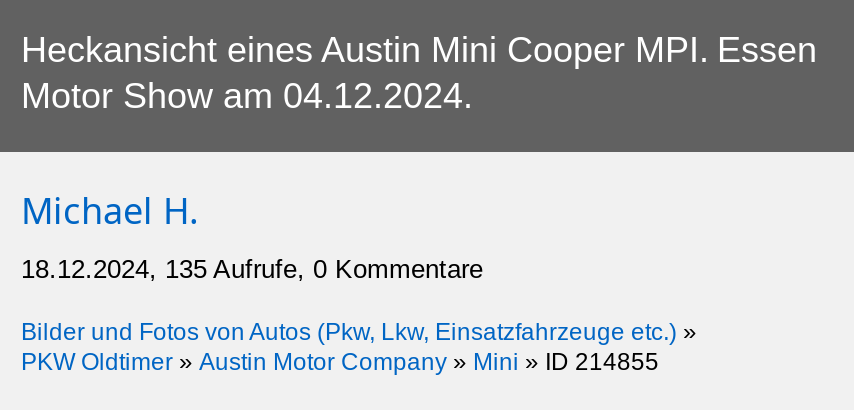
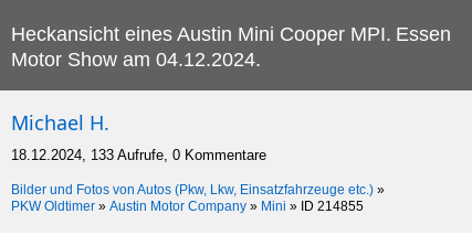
[21,254,483,284] 18.12.2024, 135 Aufrufe, 0 Kommentare -> [11,146,266,163] 18.12.2024, 133 Aufrufe, 0 Kommentare

